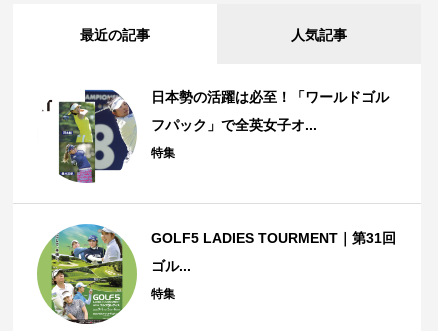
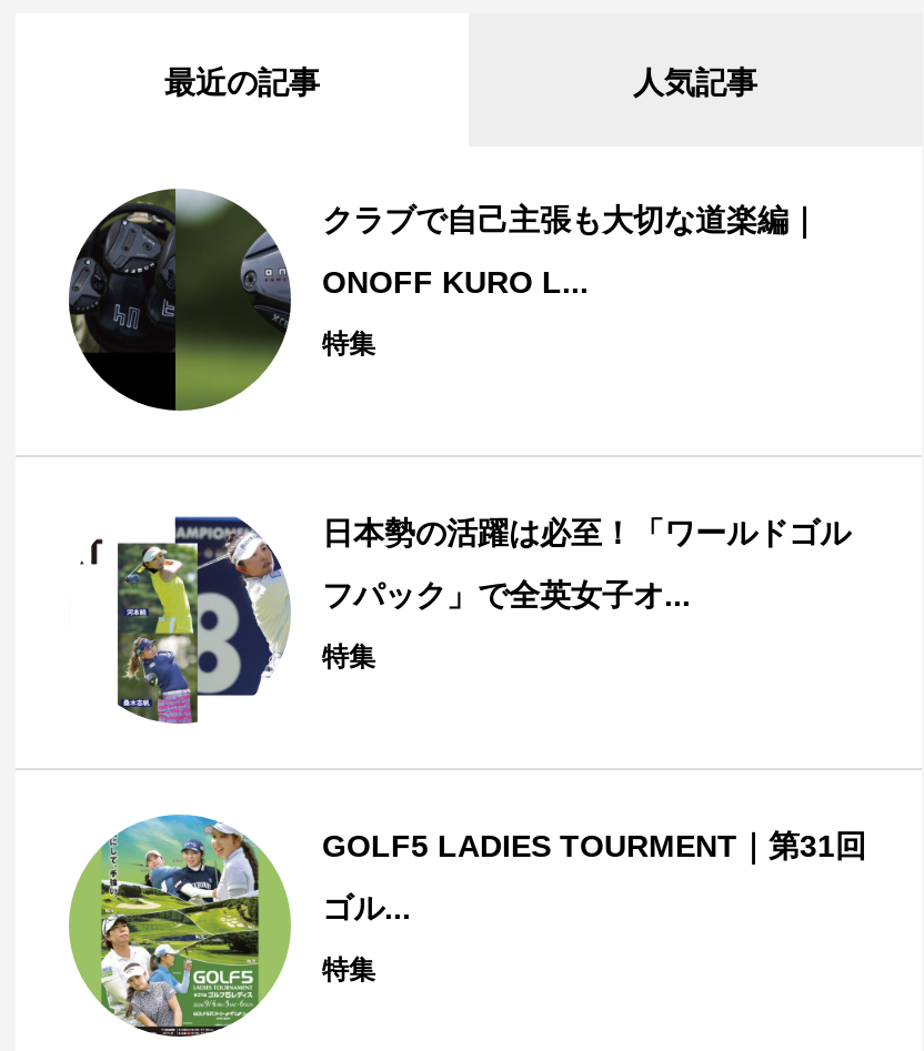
none -> [67,186,820,411] [image] | クラブで自己主張も大切な道楽編｜ | ONOFF KURO L... | 特集

